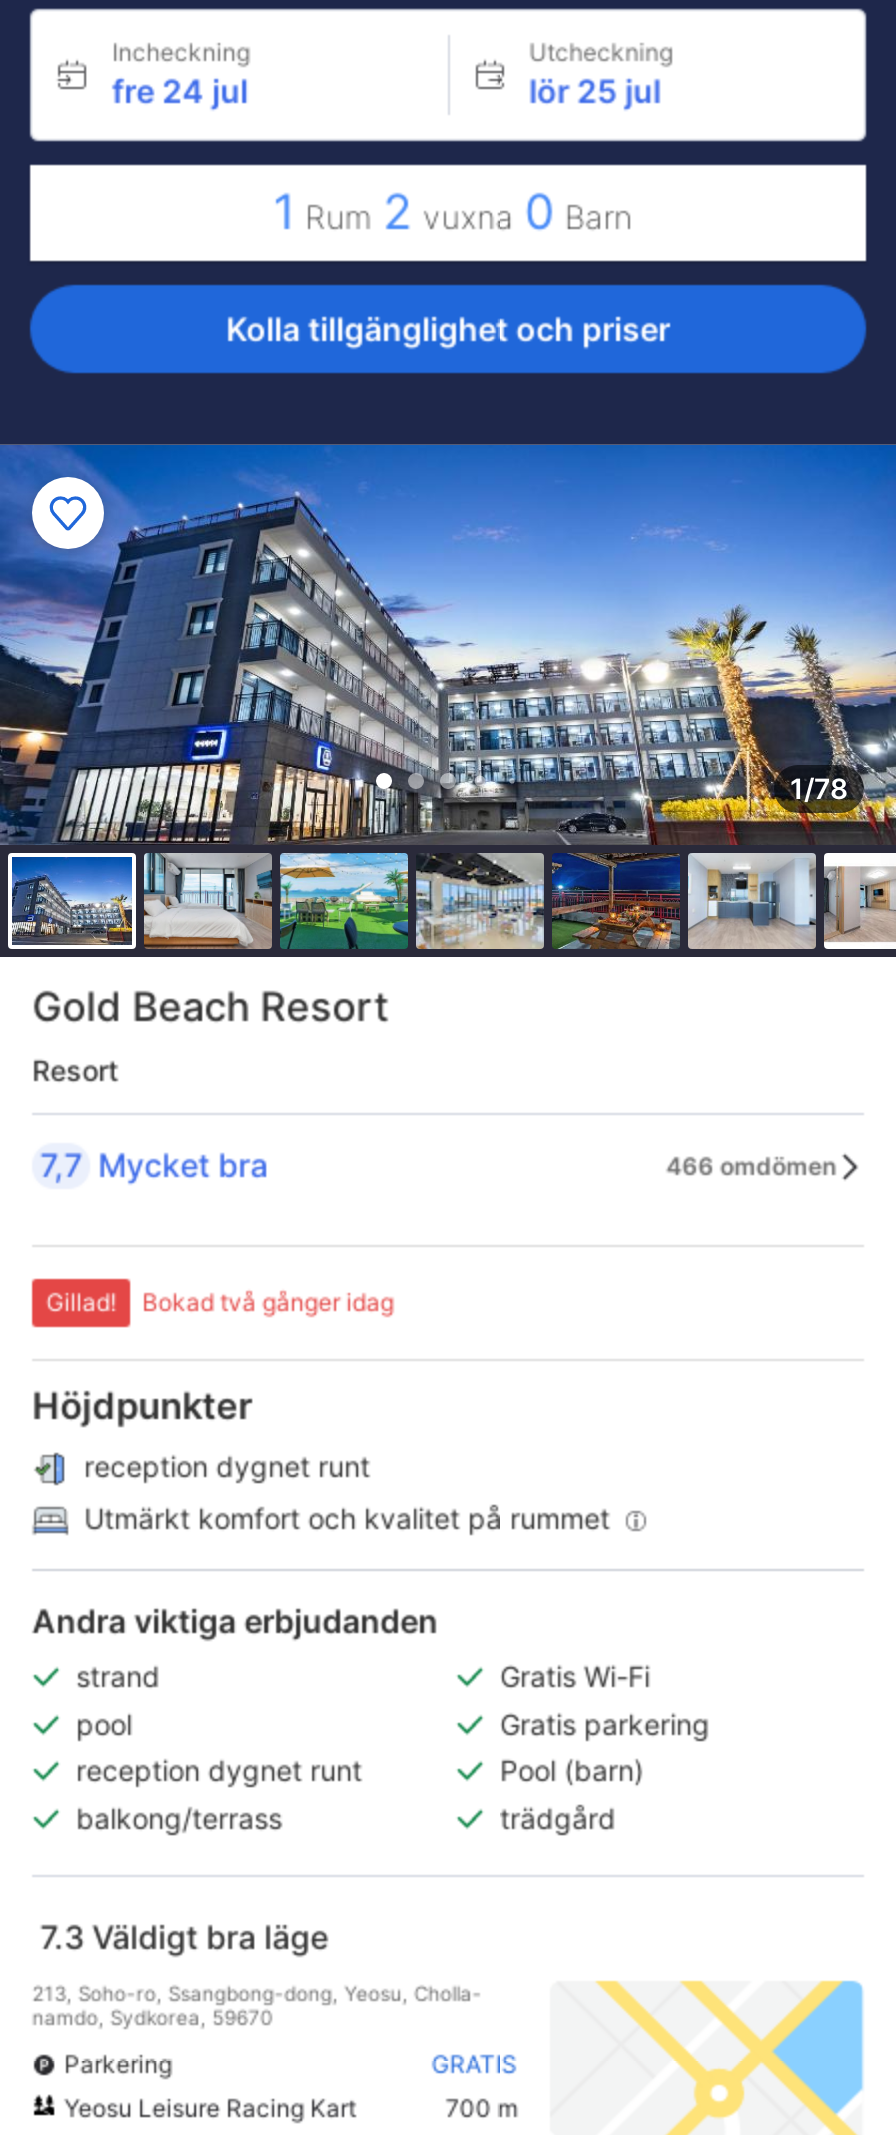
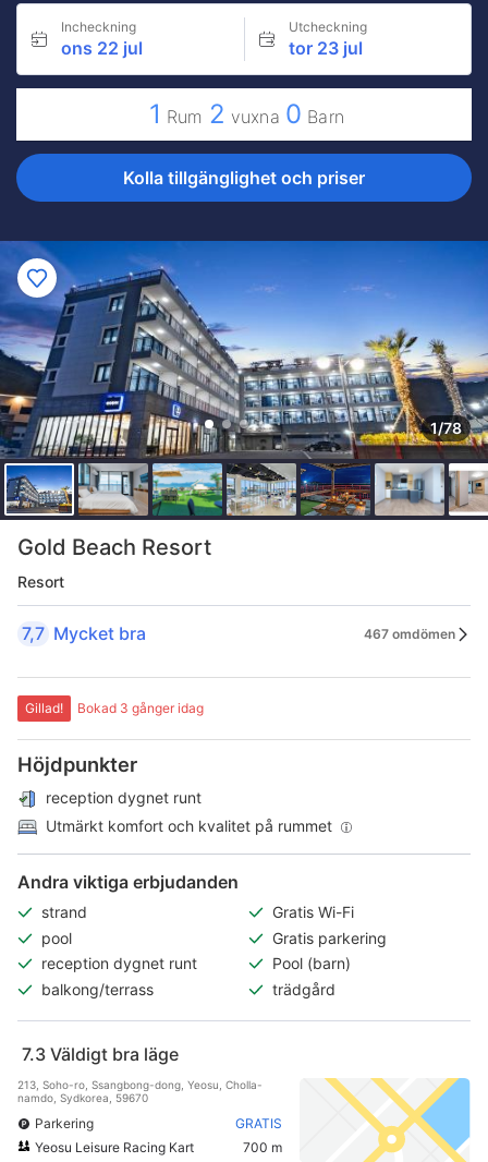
[112,71,248,111] fre 24 jul -> [61,37,143,59] ons 22 jul
[529,71,661,111] lör 25 jul -> [288,37,362,59] tor 23 jul
[666,1150,836,1180] 466 omdömen -> [364,625,455,641] 467 omdömen
[142,1287,394,1317] Bokad två gånger idag -> [77,700,204,716] Bokad 3 gånger idag

